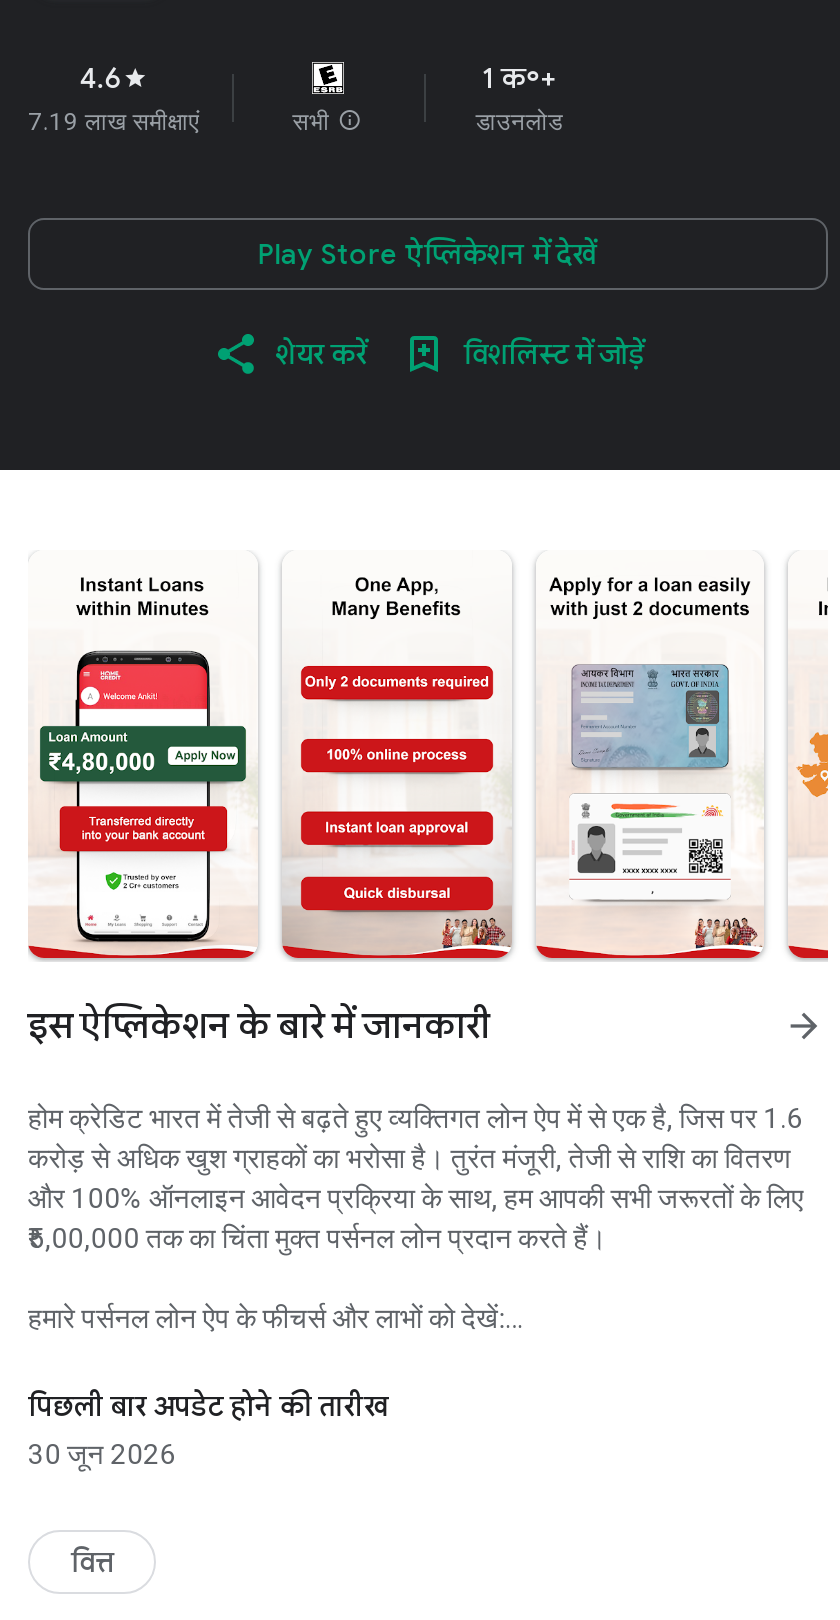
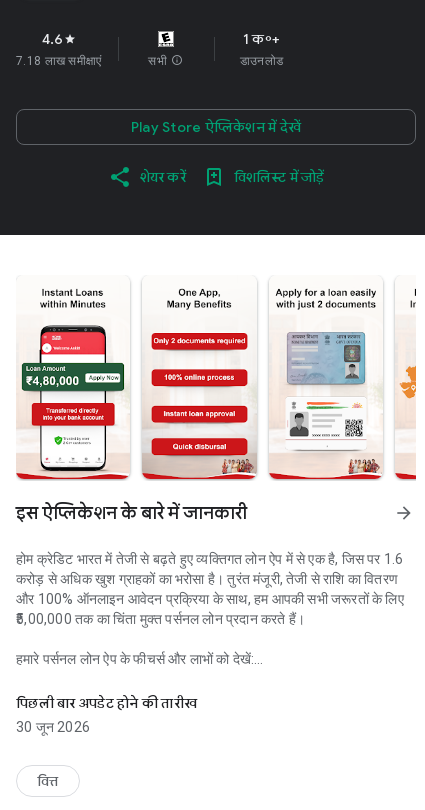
[28,108,199,136] 7.19 लाख समीक्षाएं -> [16,54,102,68] 7.18 लाख समीक्षाएं

